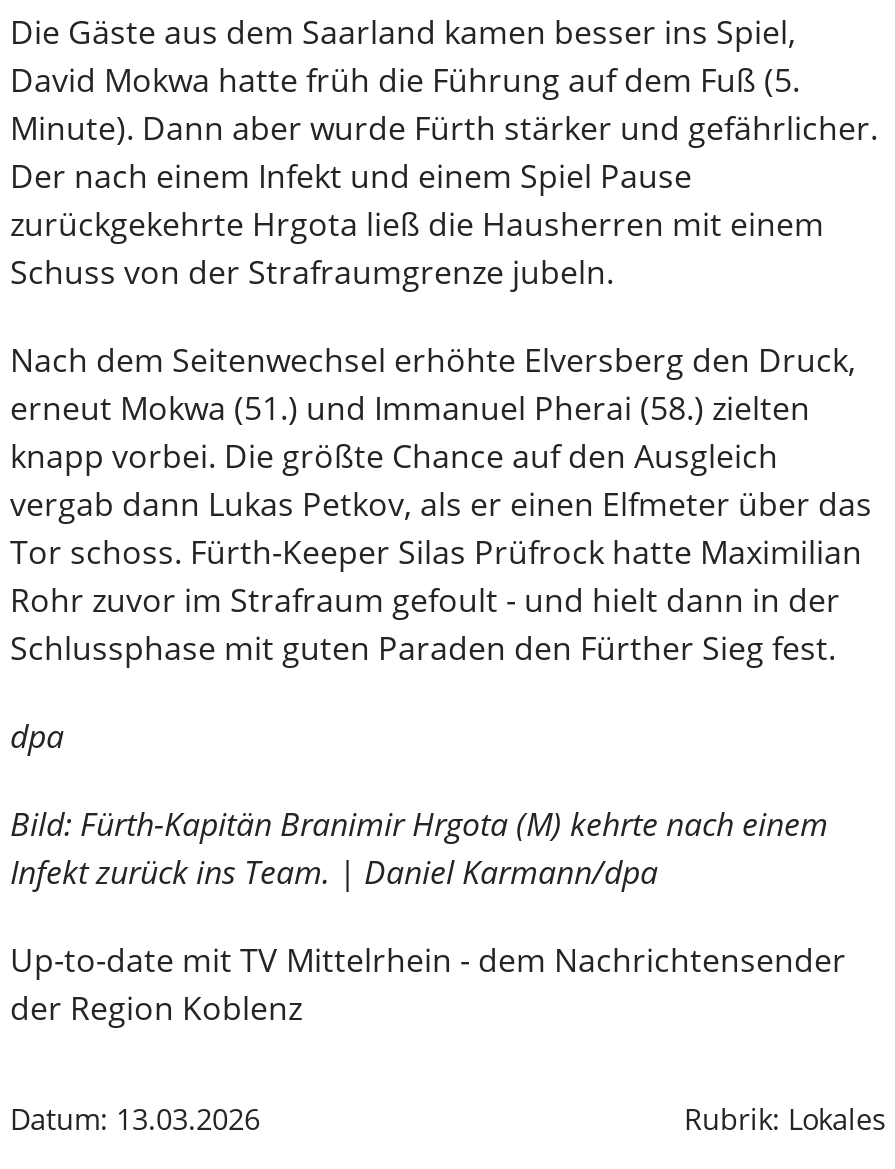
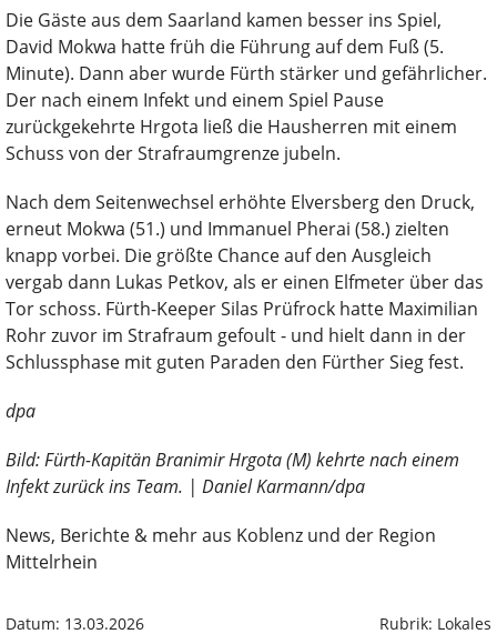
[10,938,846,1030] Up-to-date mit TV Mittelrhein - dem Nachrichtensender | der Region Koblenz -> [6,523,436,574] News, Berichte & mehr aus Koblenz und der Region | Mittelrhein

